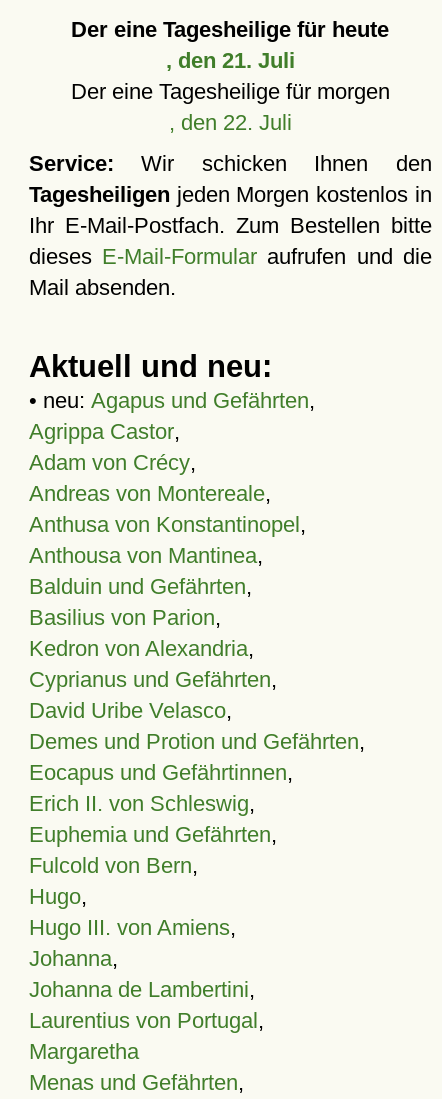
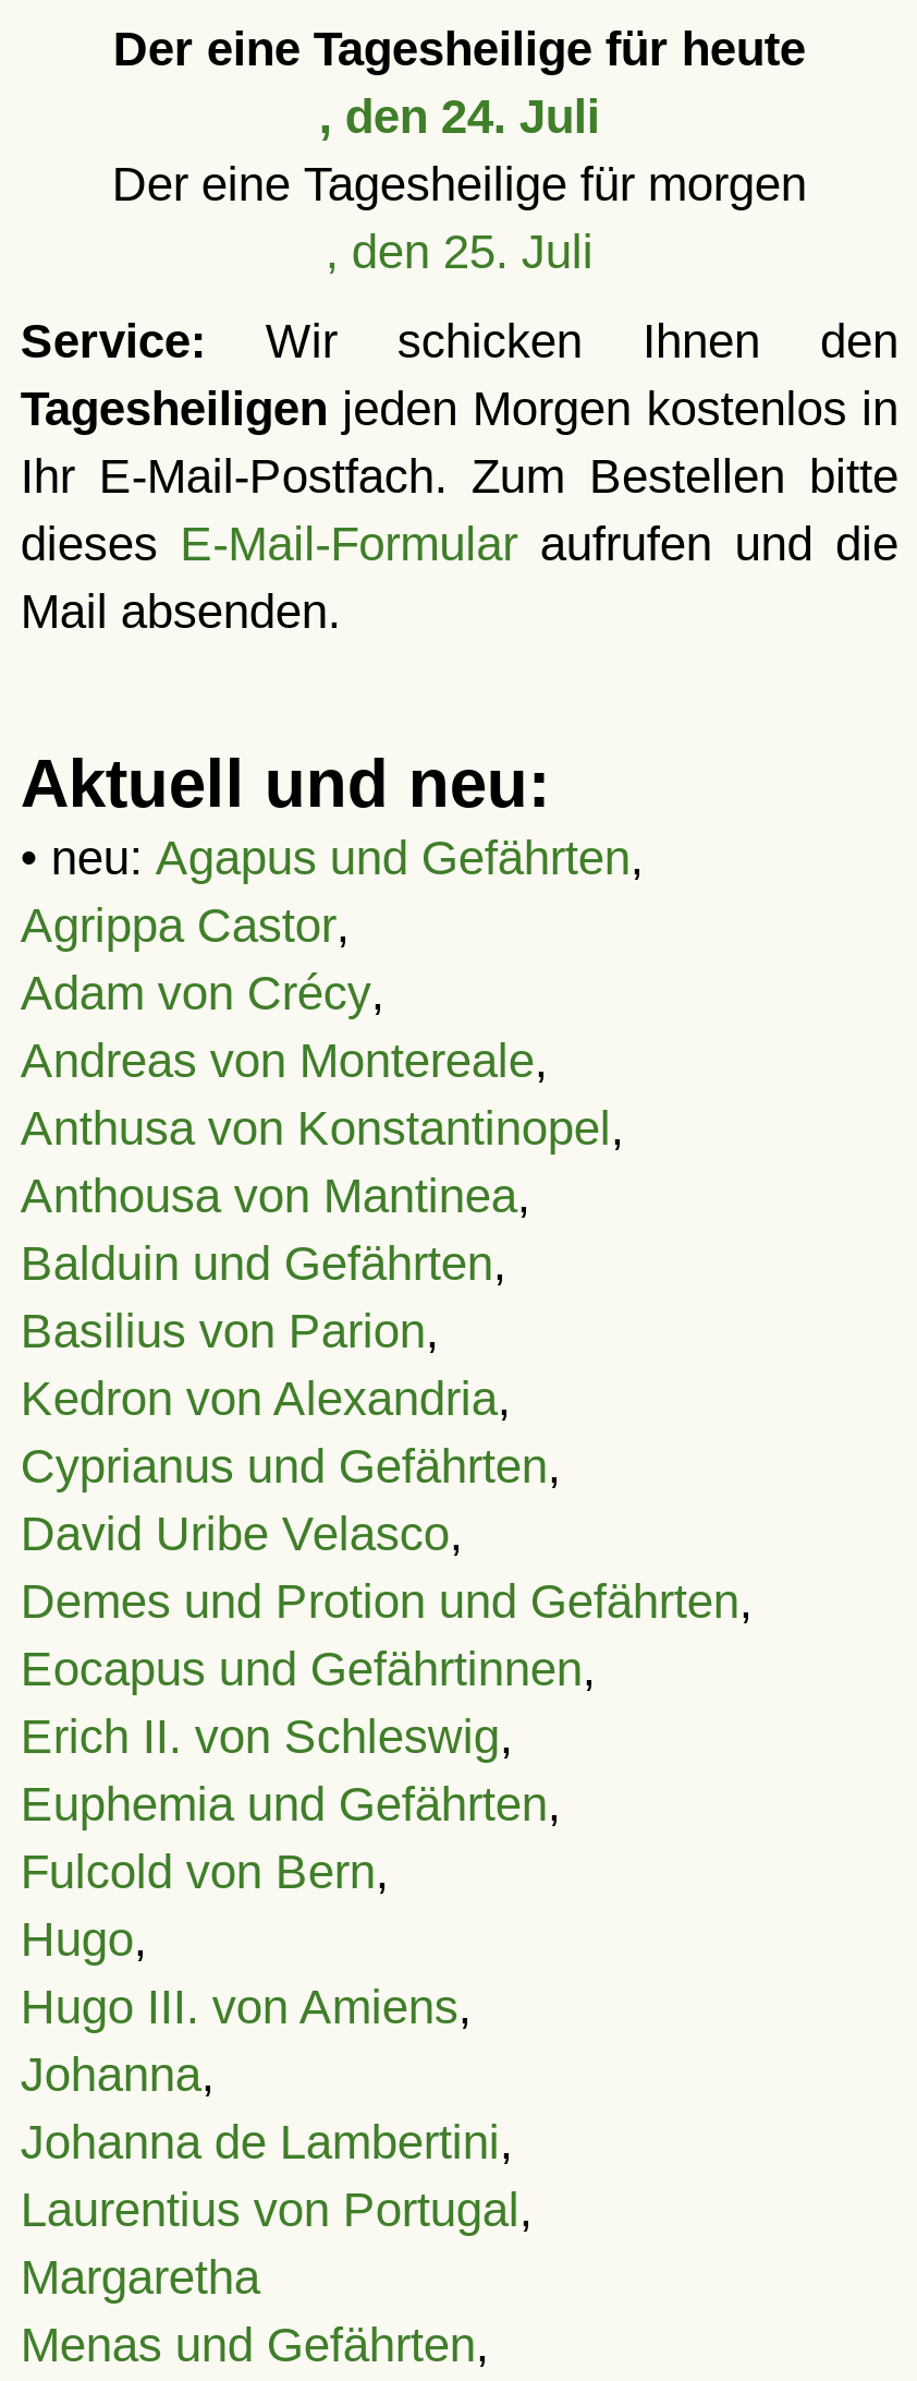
[166,48,295,73] , den 21. Juli -> [319,89,600,144] , den 24. Juli
[169,110,292,135] , den 22. Juli -> [325,225,593,279] , den 25. Juli

